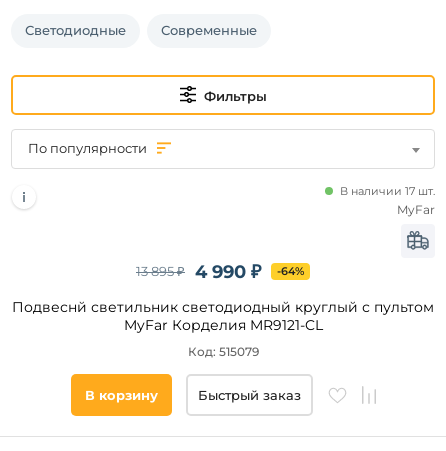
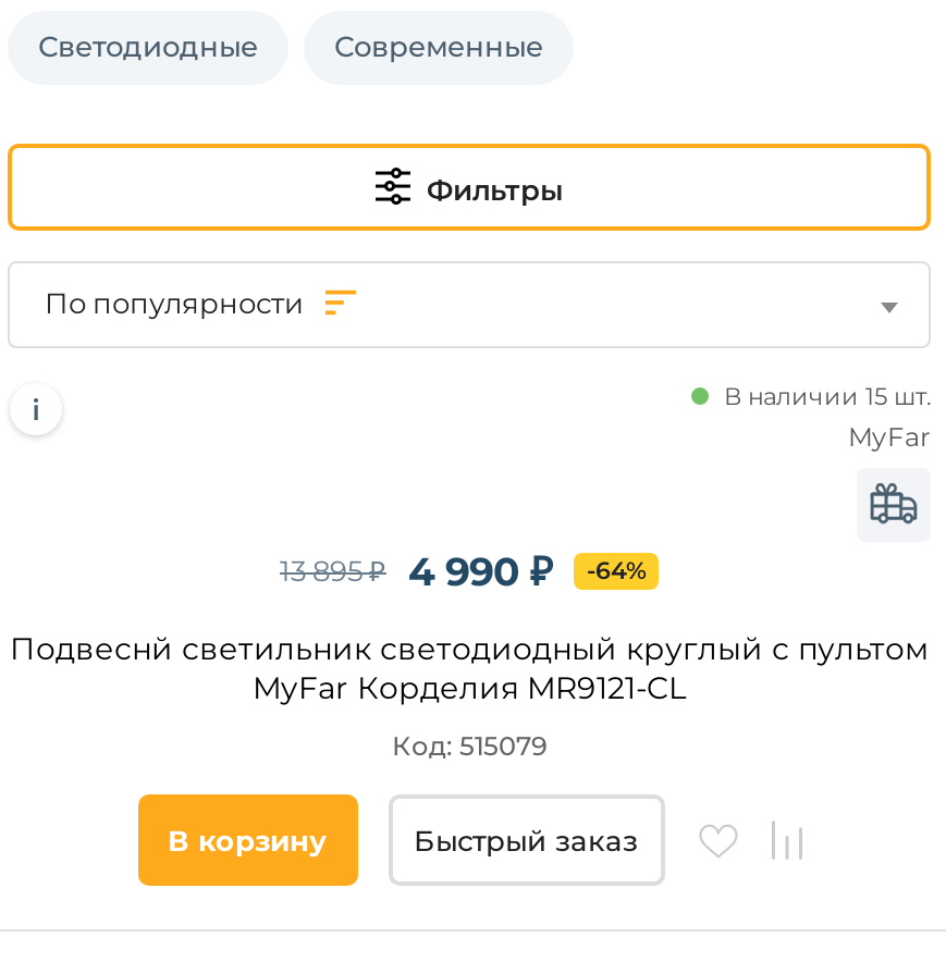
[340,184,435,198] В наличии 17 шт. -> [724,381,931,411] В наличии 15 шт.

